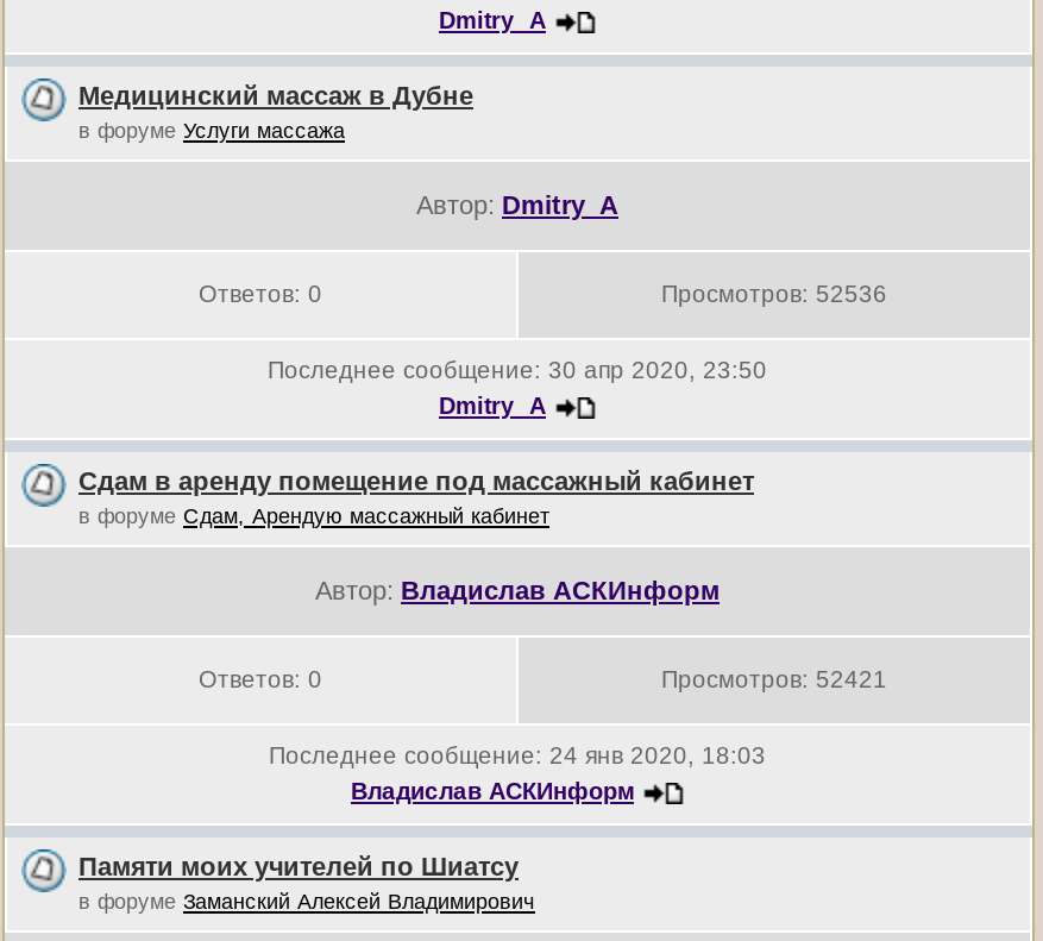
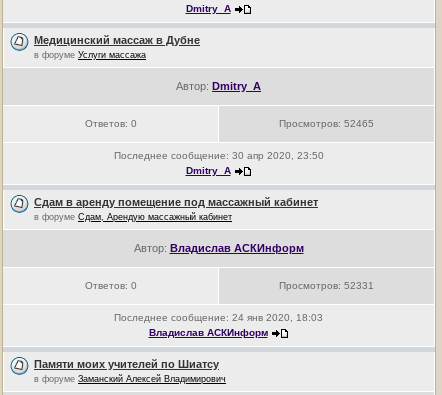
[661,281,887,307] Просмотров: 52536 -> [279,118,374,129] Просмотров: 52465
[661,666,887,692] Просмотров: 52421 -> [279,280,374,291] Просмотров: 52331

